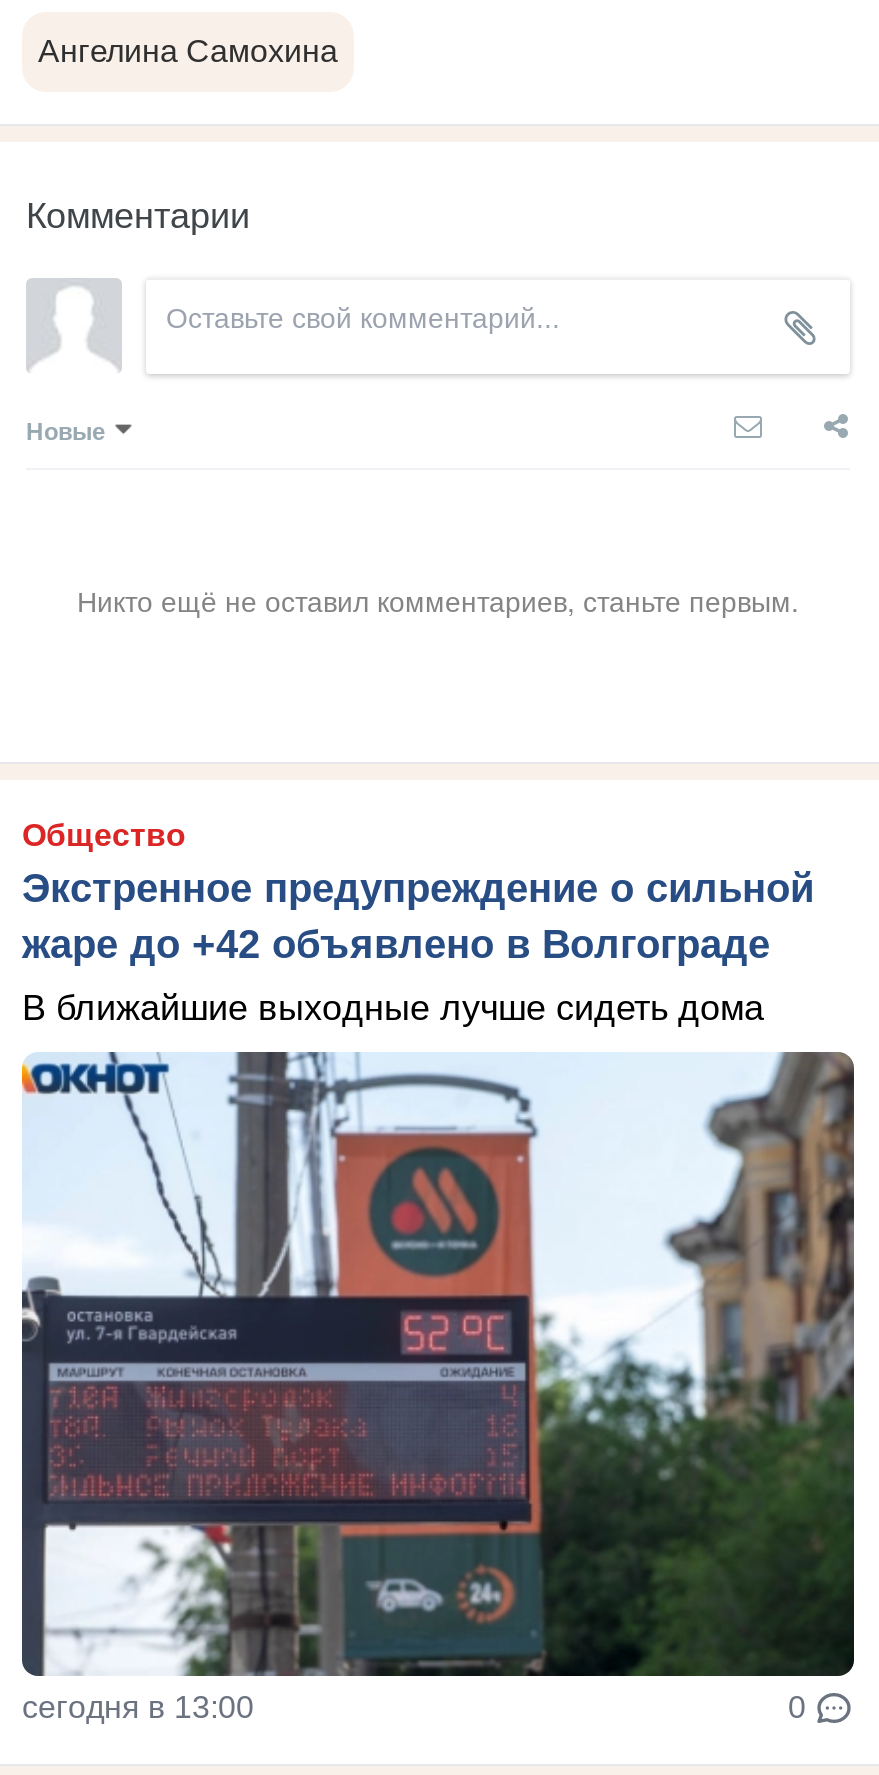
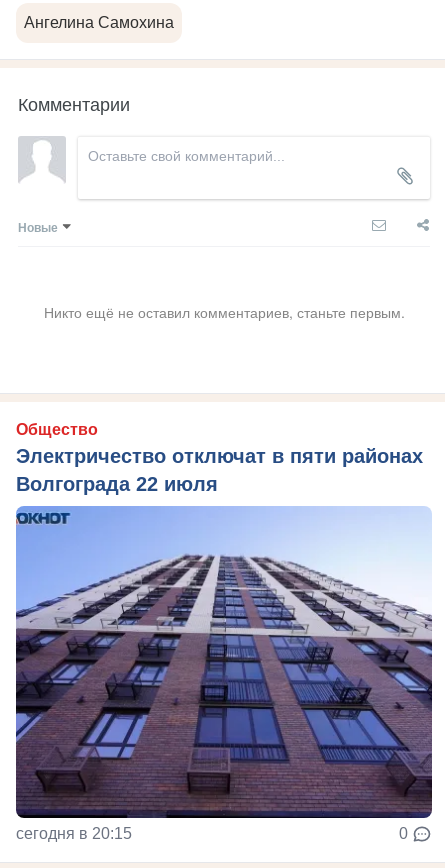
[22,865,814,1027] Экстренное предупреждение о сильной | жаре до +42 объявлено в Волгограде | В ближайшие выходные лучше сидеть дома -> [16,445,423,495] Электричество отключат в пяти районах | Волгограда 22 июля
[20,1050,856,1723] [image] | сегодня в 13:00 -> [15,506,432,842] [image] | сегодня в 20:15

